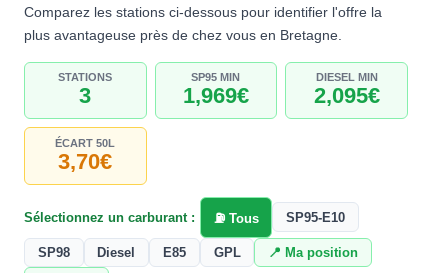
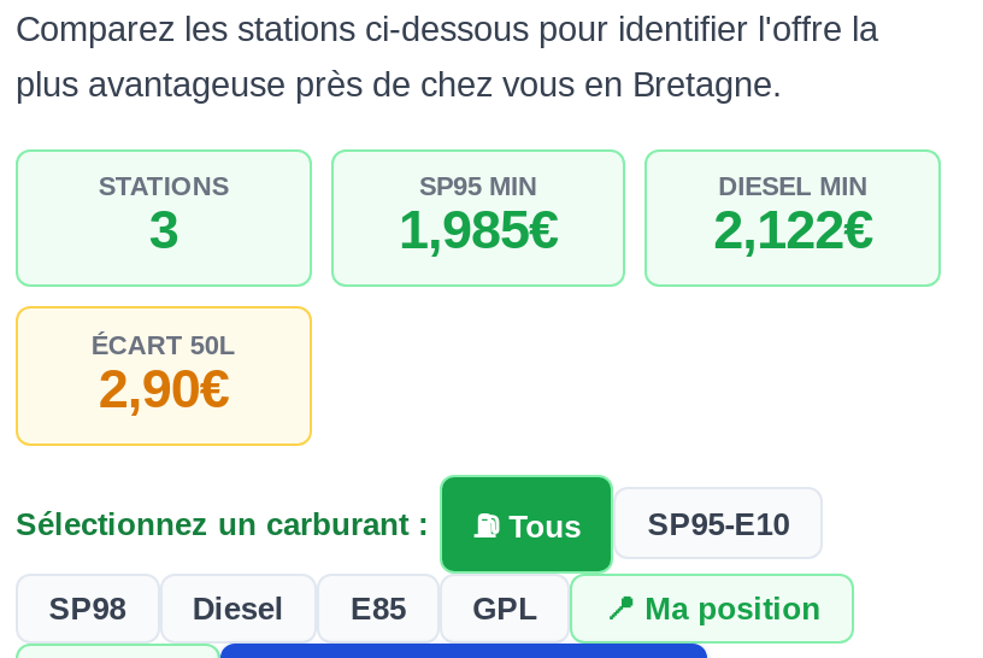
[183,83,249,108] 1,969€ -> [399,201,558,261] 1,985€
[314,83,380,108] 2,095€ -> [713,201,872,261] 2,122€
[58,149,112,174] 3,70€ -> [98,359,228,419] 2,90€

